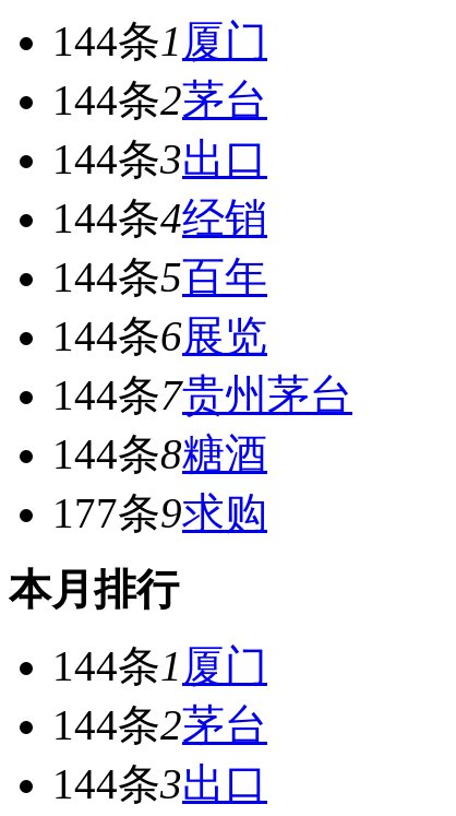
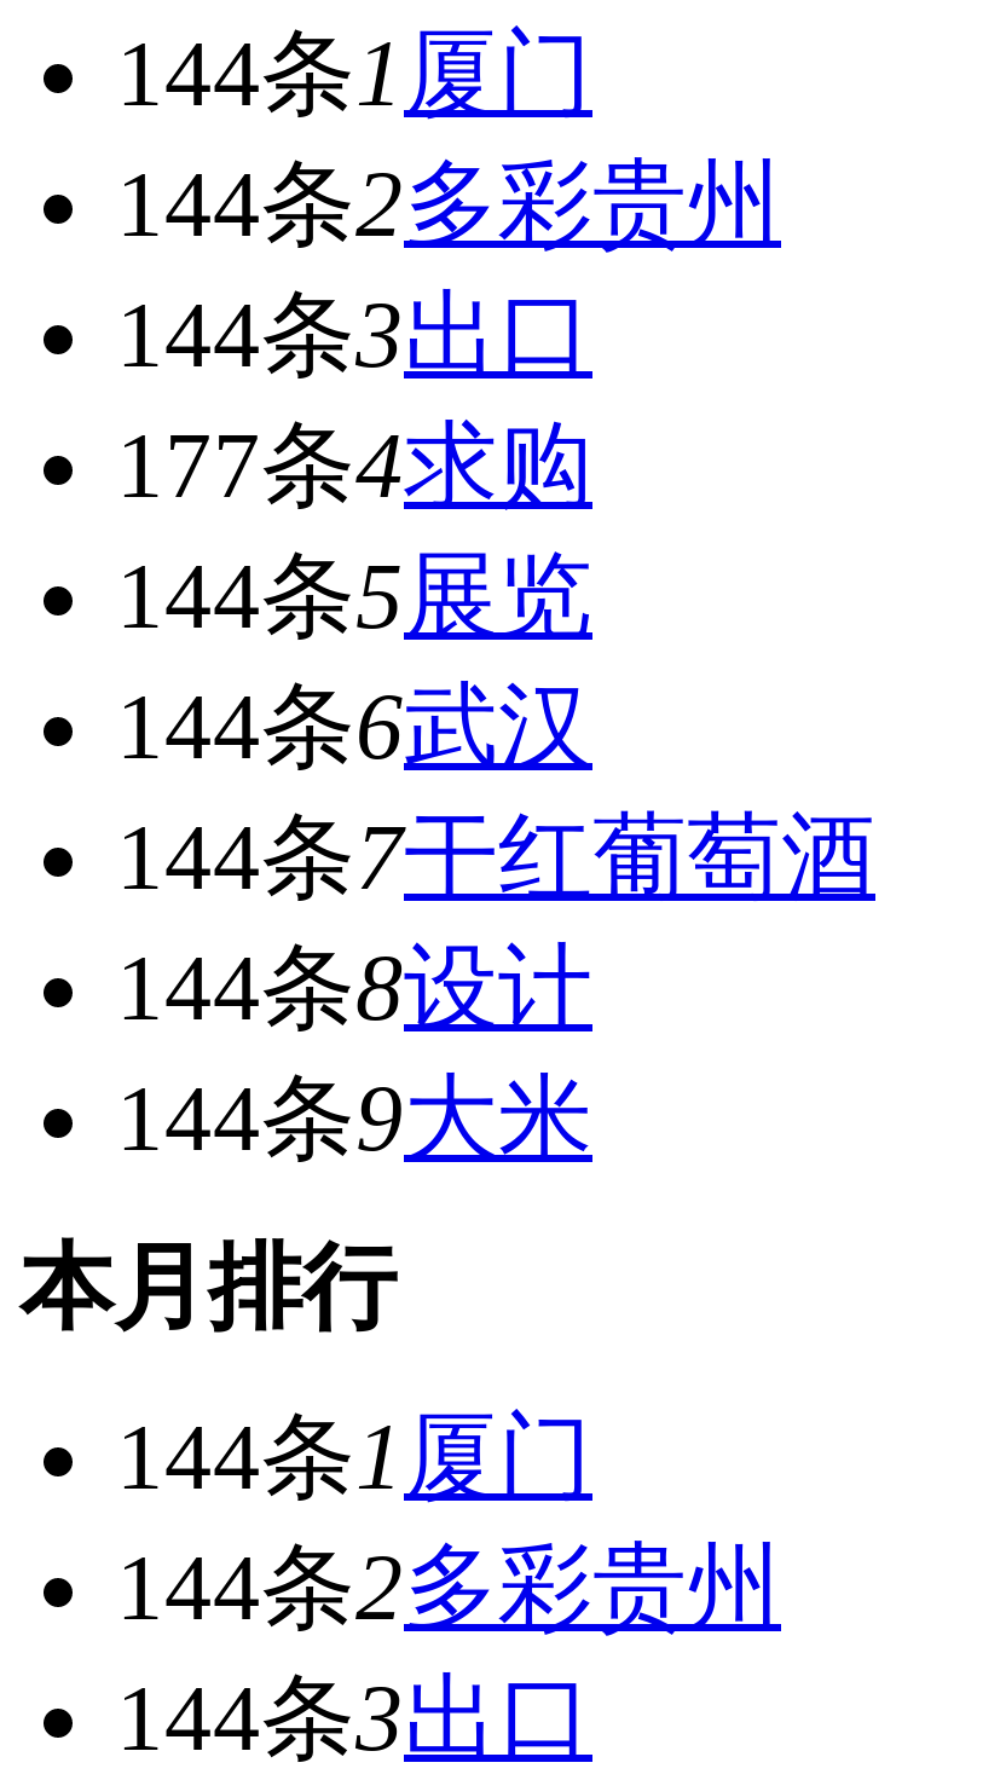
[52,76,267,123] 144条2茅台 -> [116,150,781,254] 144条2多彩贵州
[52,194,352,536] 144条4经销 | 144条5百年 | 144条6展览 | 144条7贵州茅台 | 144条8糖酒 | 177条9求购 -> [116,411,875,1168] 177条4求购 | 144条5展览 | 144条6武汉 | 144条7干红葡萄酒 | 144条8设计 | 144条9大米
[52,701,267,748] 144条2茅台 -> [116,1533,781,1637] 144条2多彩贵州

